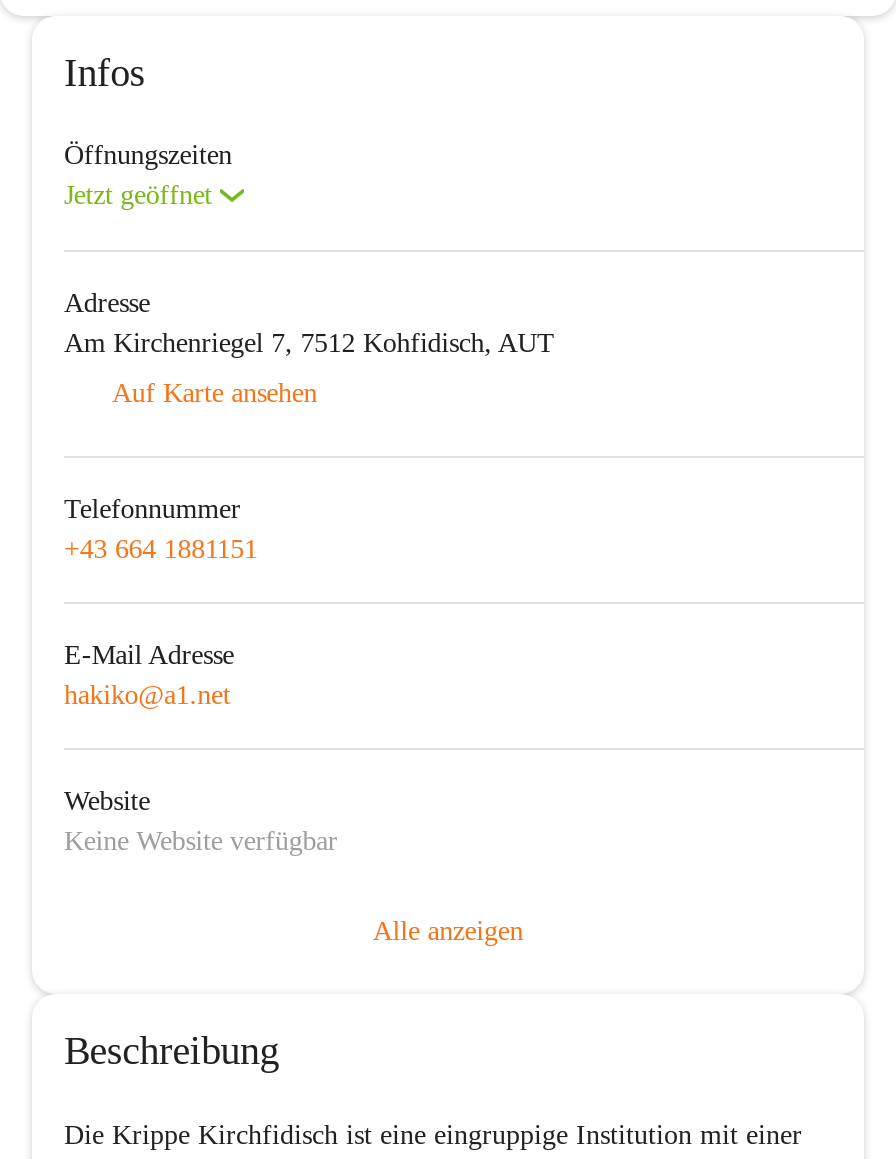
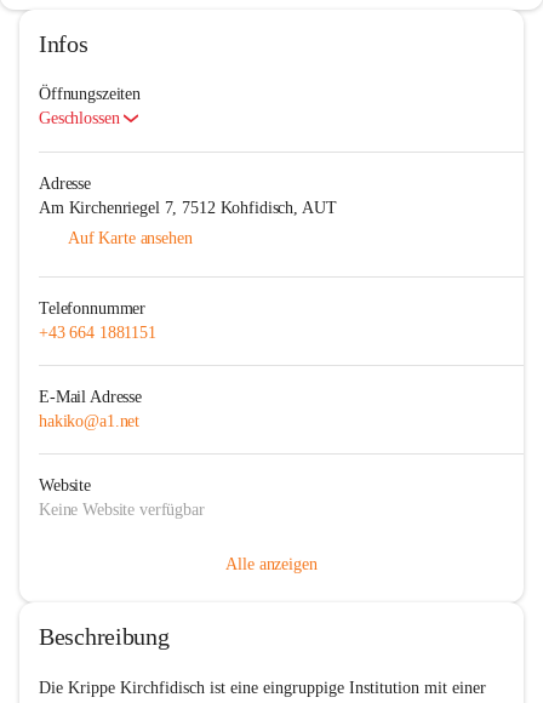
[64,180,212,210] Jetzt geöffnet -> [39,109,119,127] Geschlossen

